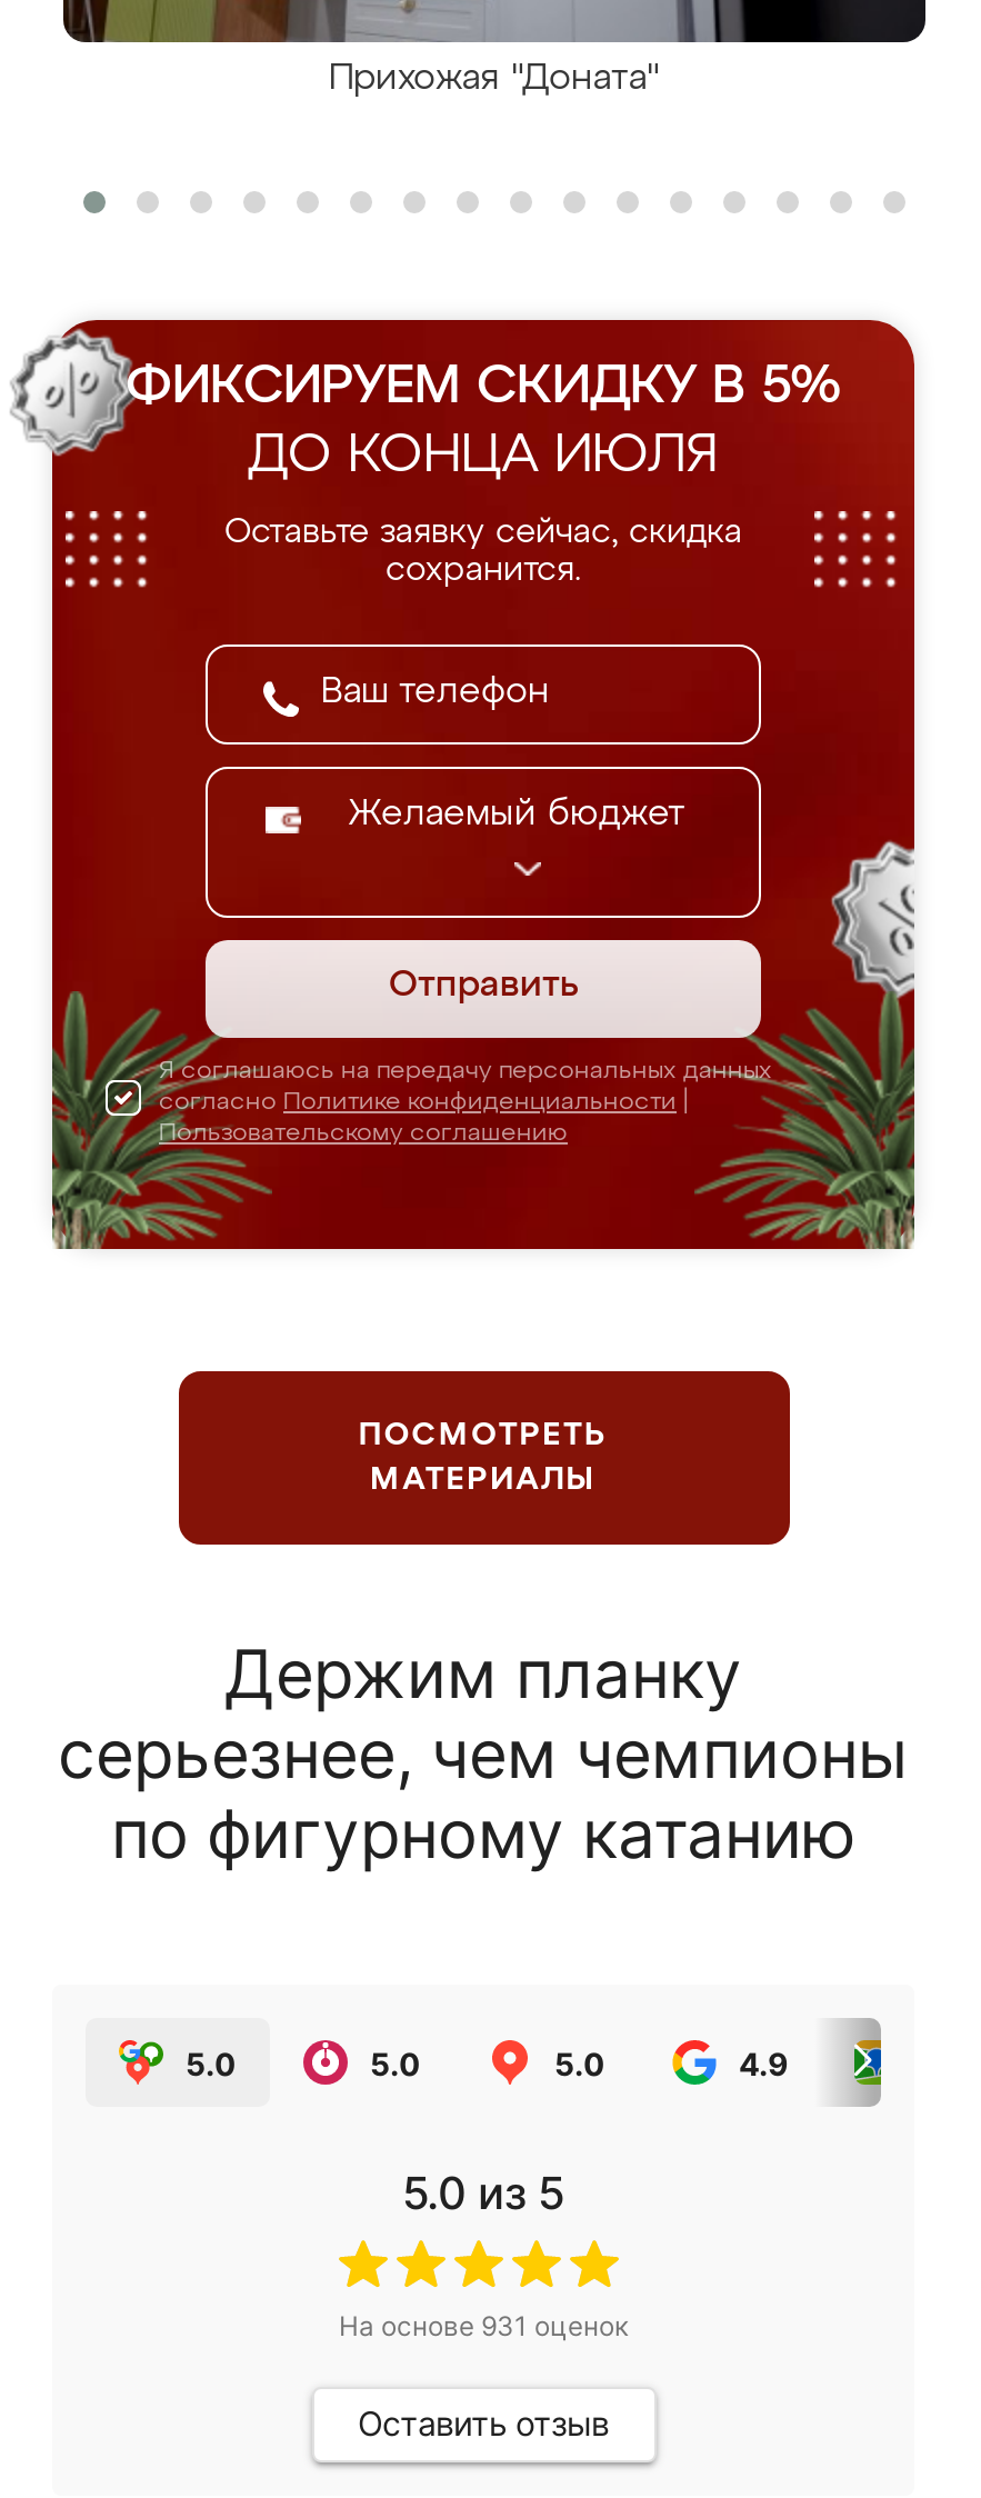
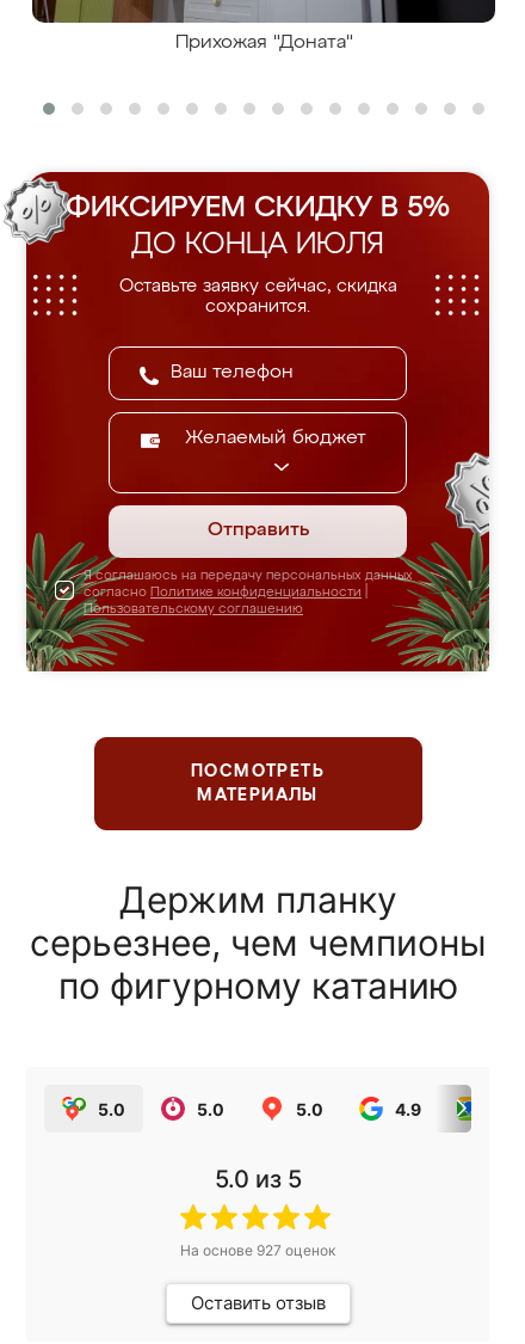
[339,2309,628,2342] На основе 931 оценок -> [180,1241,335,1259] На основе 927 оценок

